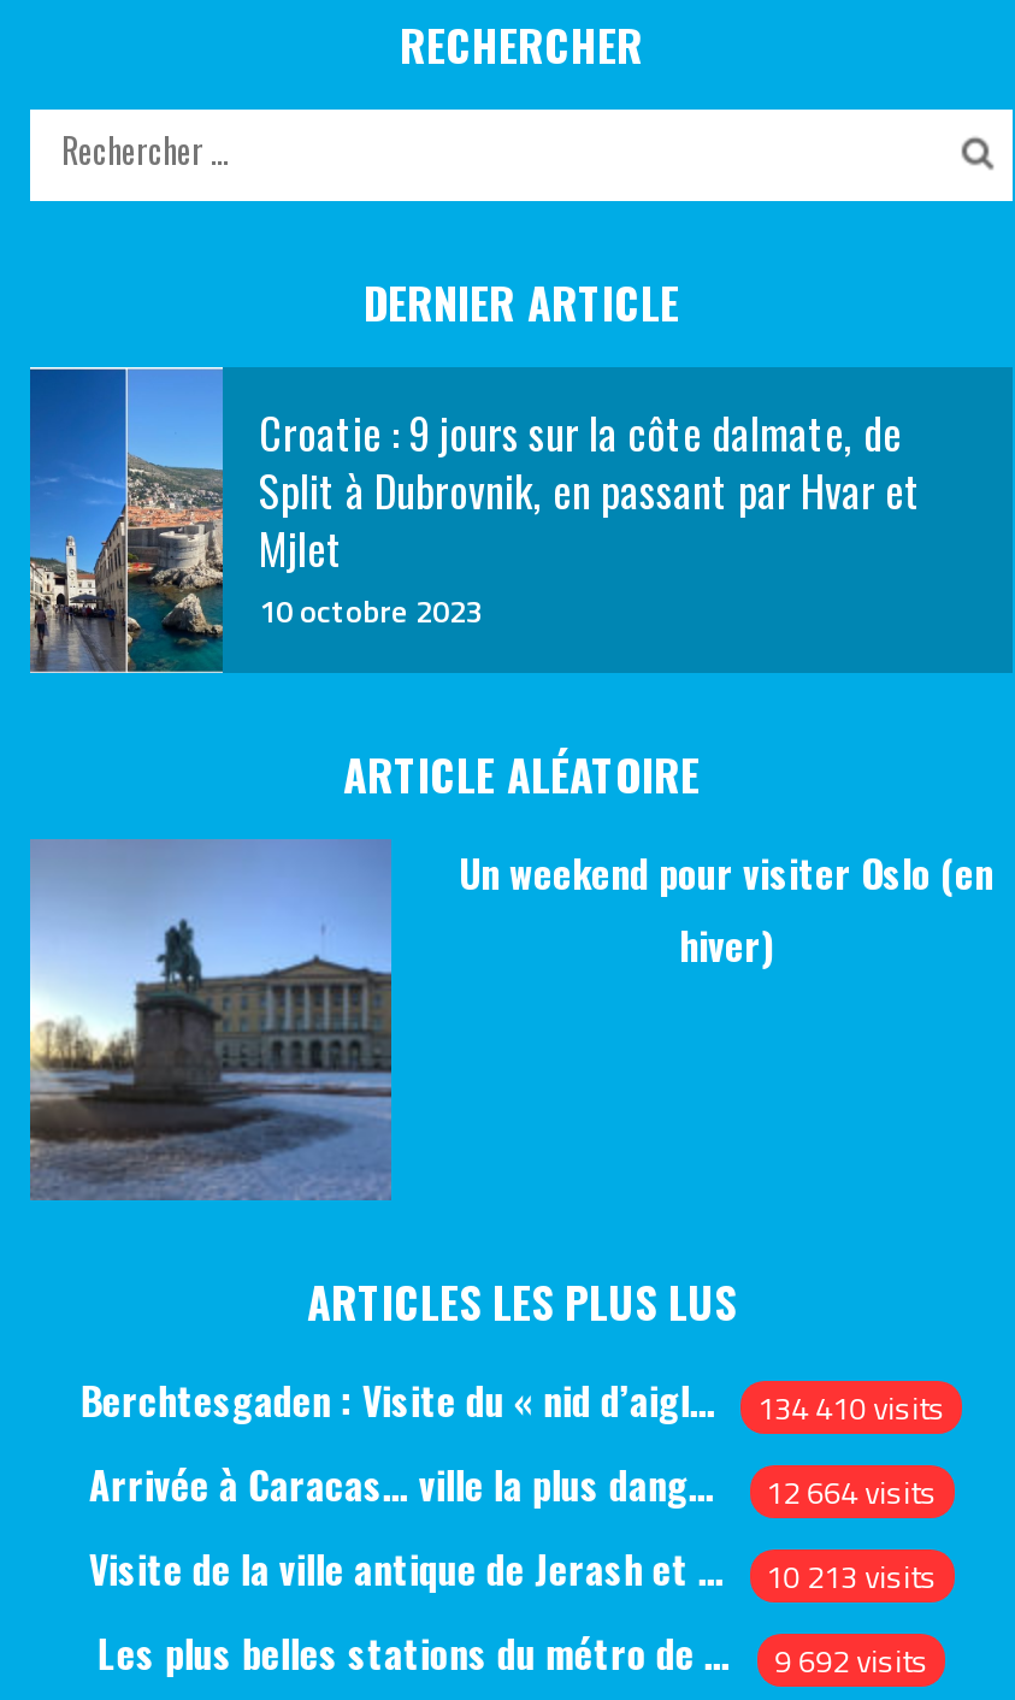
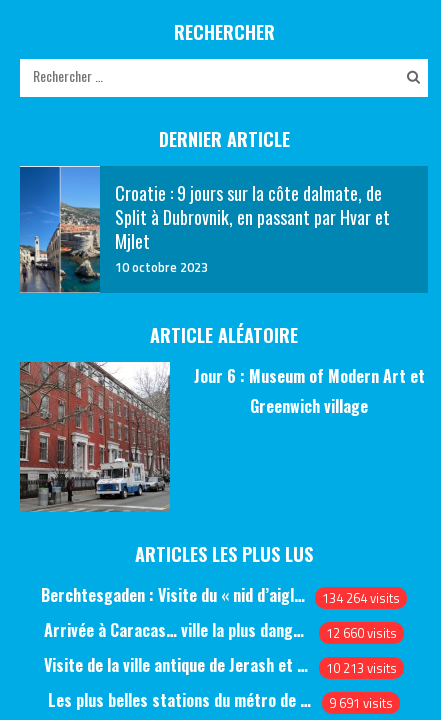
[28,837,993,1200] [image] | Un weekend pour visiter Oslo (en | hiver) -> [19,361,424,512] [image] | Jour 6 : Museum of Modern Art et | Greenwich village
[758,1382,945,1430] 134 410 visits -> [322,587,400,607] 134 264 visits
[766,1466,937,1515] 12 664 visits -> [326,622,397,642] 12 660 visits
[774,1635,929,1683] 9 692 visits -> [329,692,393,712] 9 691 visits

